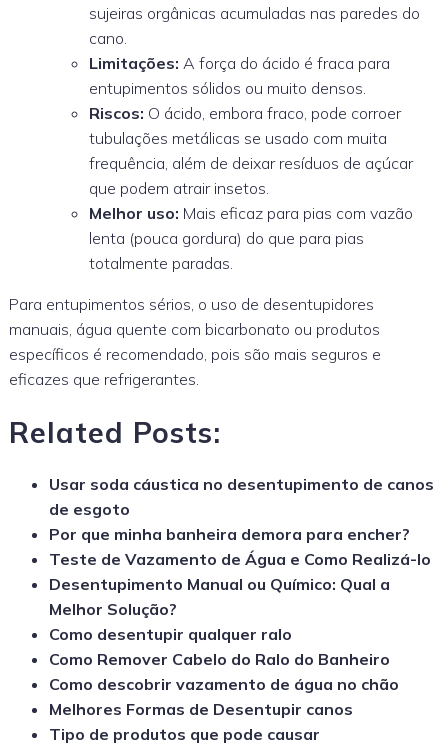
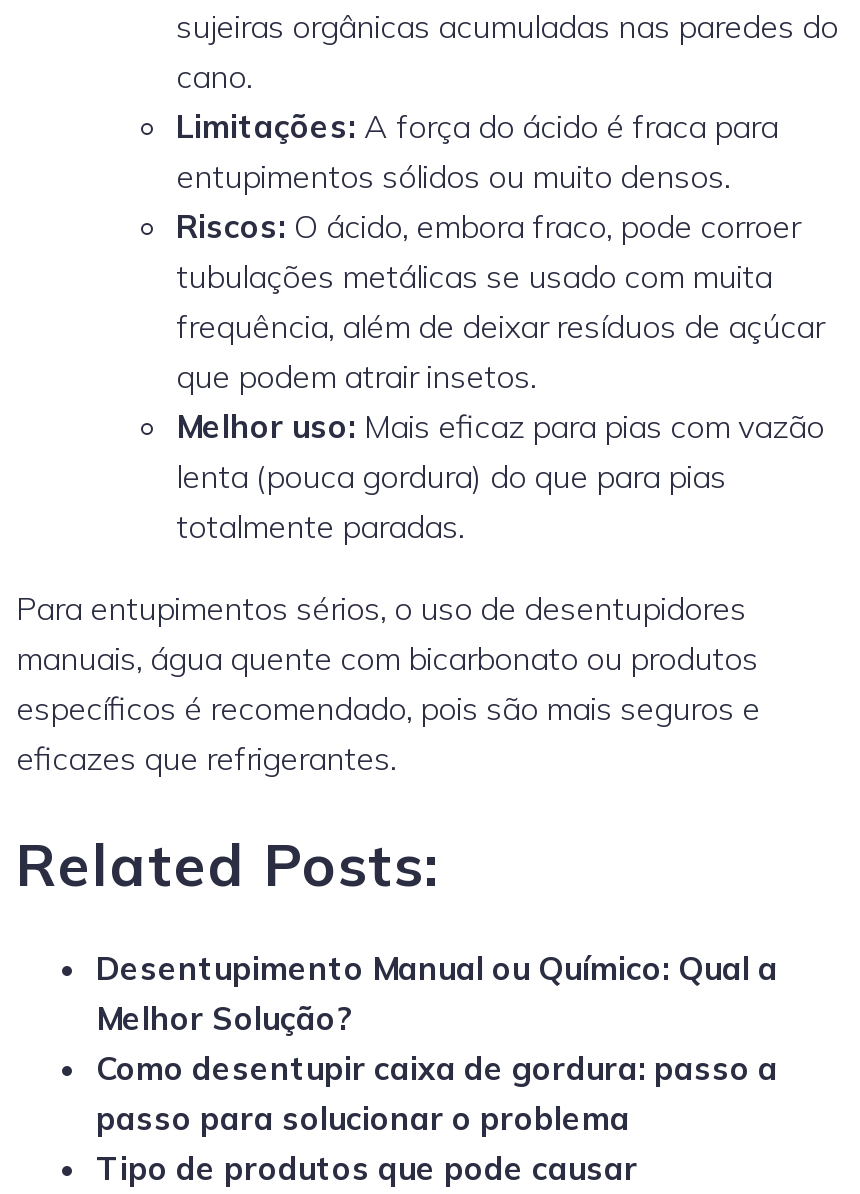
[49,474,434,569] Usar soda cáustica no desentupimento de canos | de esgoto | Por que minha banheira demora para encher? | Teste de Vazamento de Água e Como Realizá-lo -> none
[49,624,399,719] Como desentupir qualquer ralo | Como Remover Cabelo do Ralo do Banheiro | Como descobrir vazamento de água no chão | Melhores Formas de Desentupir canos -> [96,1048,778,1138] Como desentupir caixa de gordura: passo a | passo para solucionar o problema

